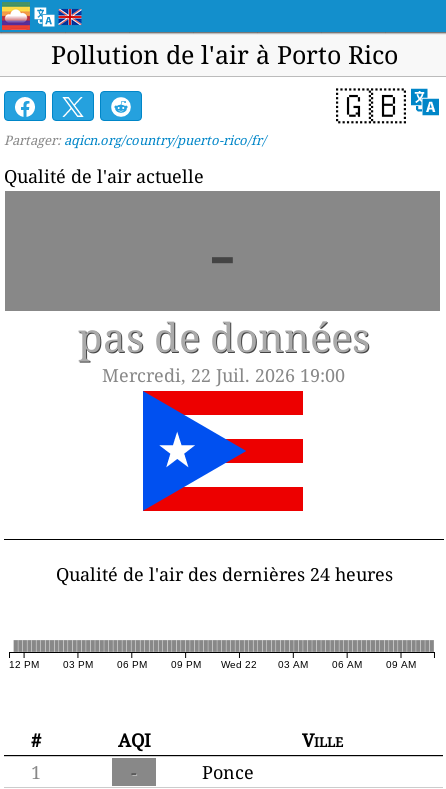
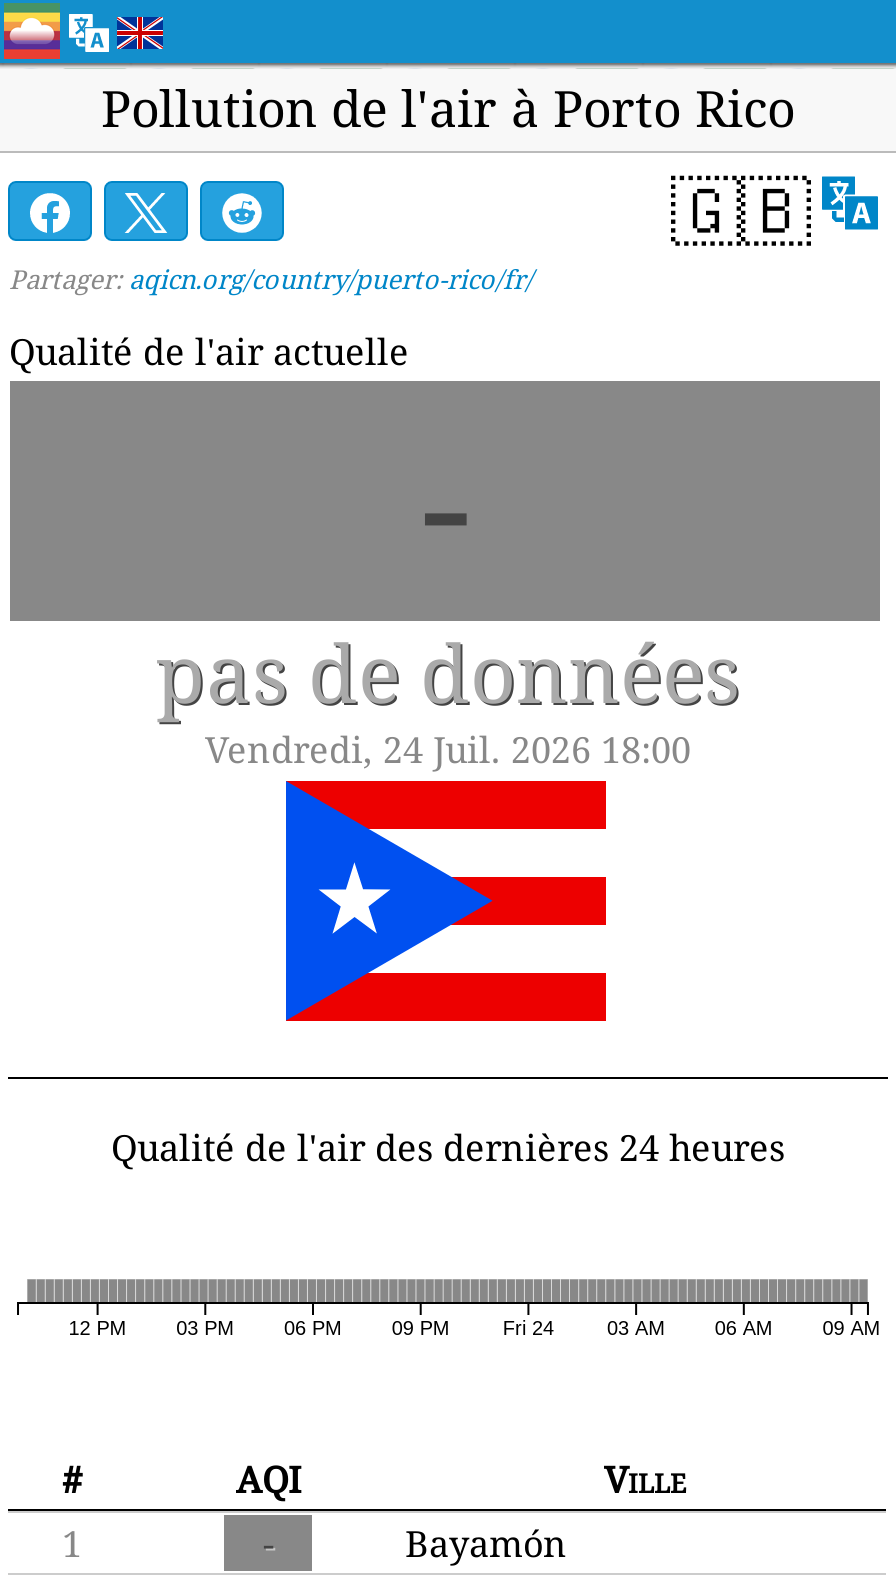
[102,363,345,387] Mercredi, 22 Juil. 2026 19:00 -> [205,725,691,773] Vendredi, 24 Juil. 2026 18:00
[221,659,257,670] Wed 22 -> [503,1317,554,1339] Fri 24
[202,760,254,784] Ponce -> [405,1519,567,1567] Bayamón

